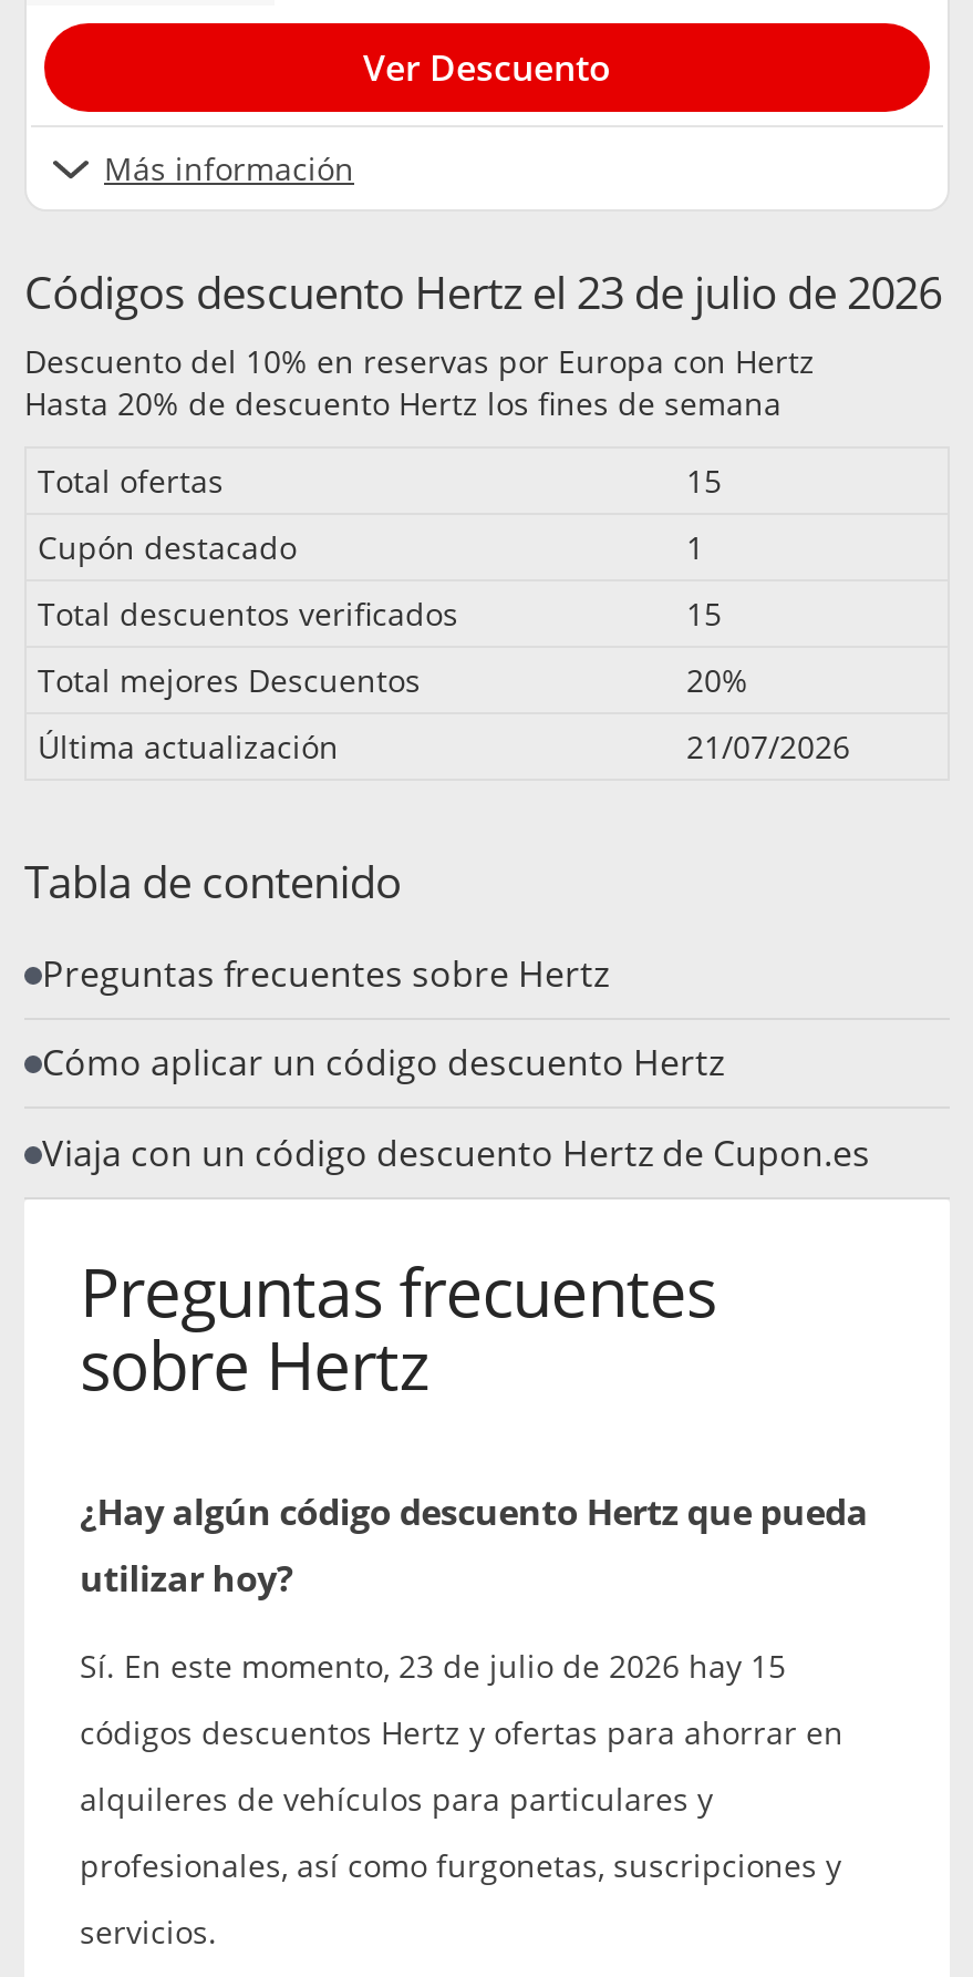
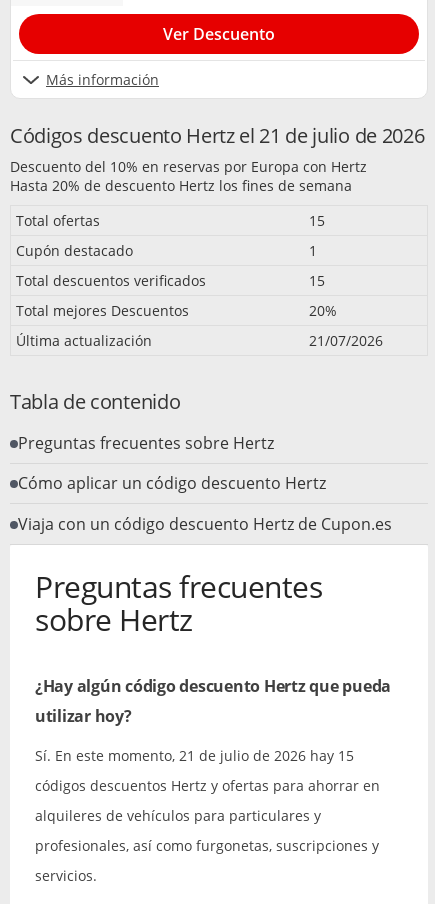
[24,263,942,323] Códigos descuento Hertz el 23 de julio de 2026 -> [10,122,424,149] Códigos descuento Hertz el 21 de julio de 2026
[80,1644,786,1686] Sí. En este momento, 23 de julio de 2026 hay 15 -> [35,746,354,765] Sí. En este momento, 21 de julio de 2026 hay 15

